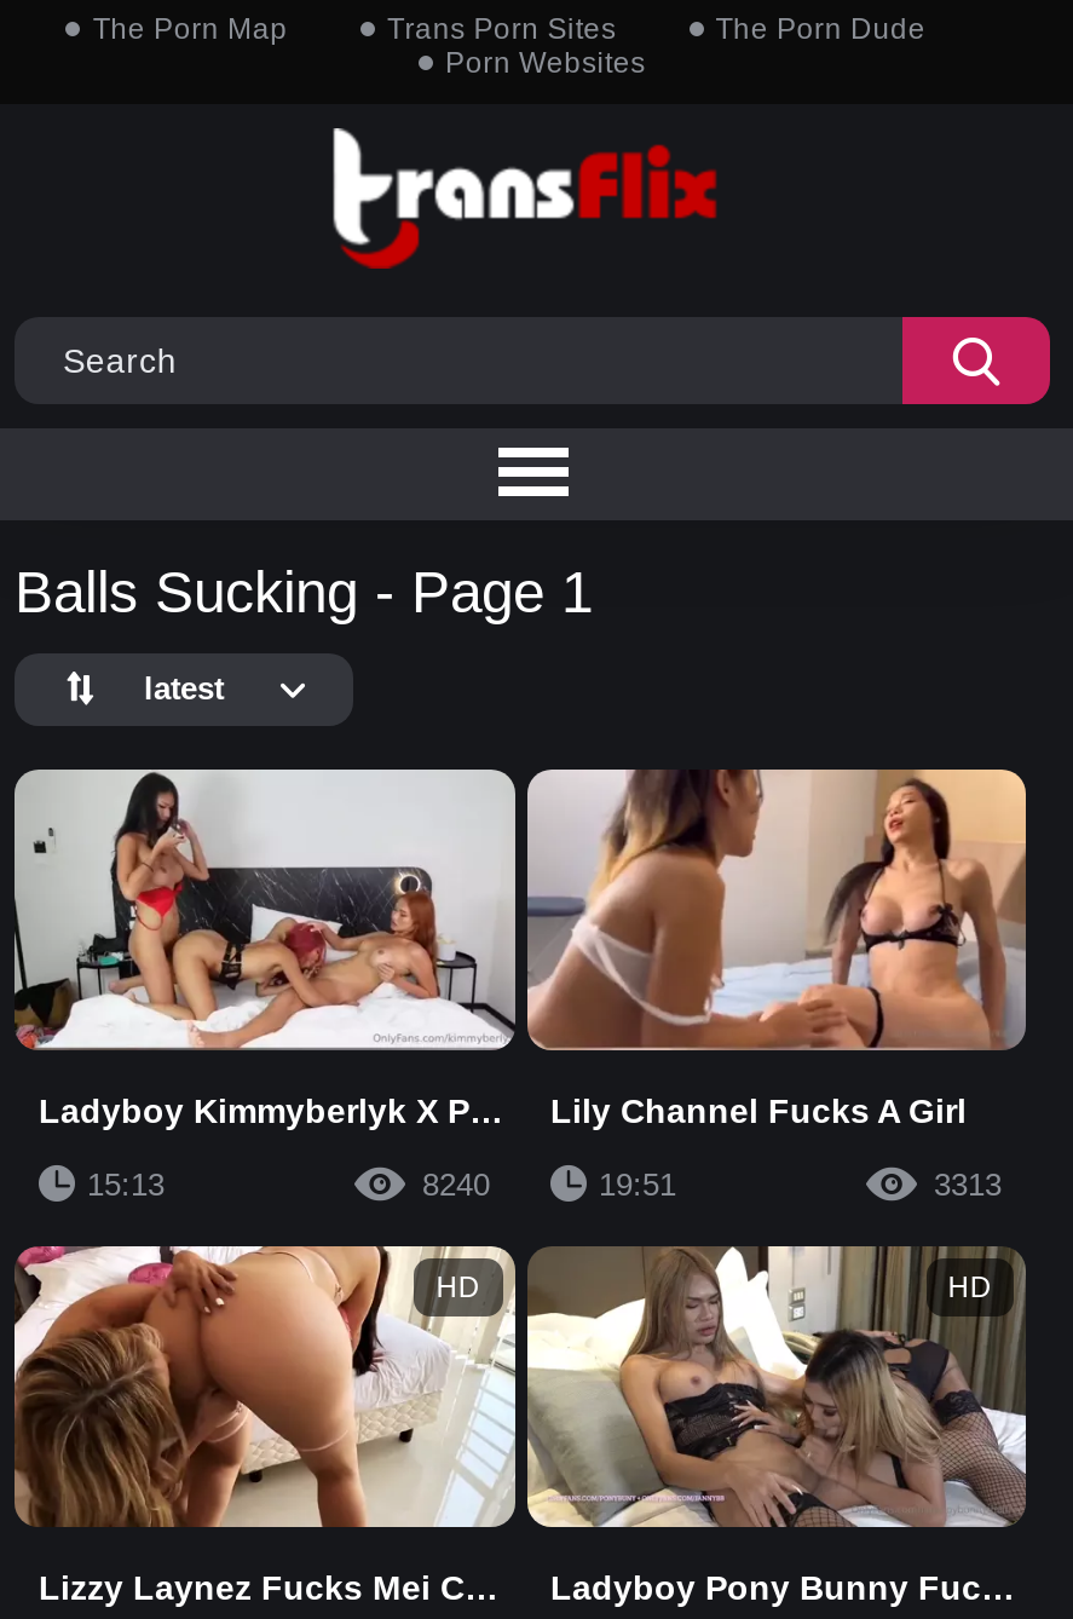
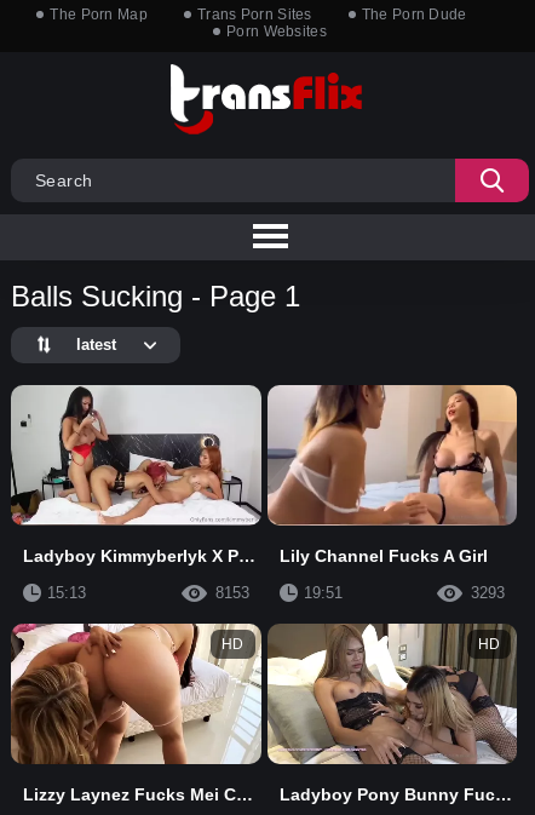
[422,1166,490,1203] 8240 -> [215,584,249,602] 8153
[934,1166,1002,1203] 3313 -> [471,584,505,602] 3293

